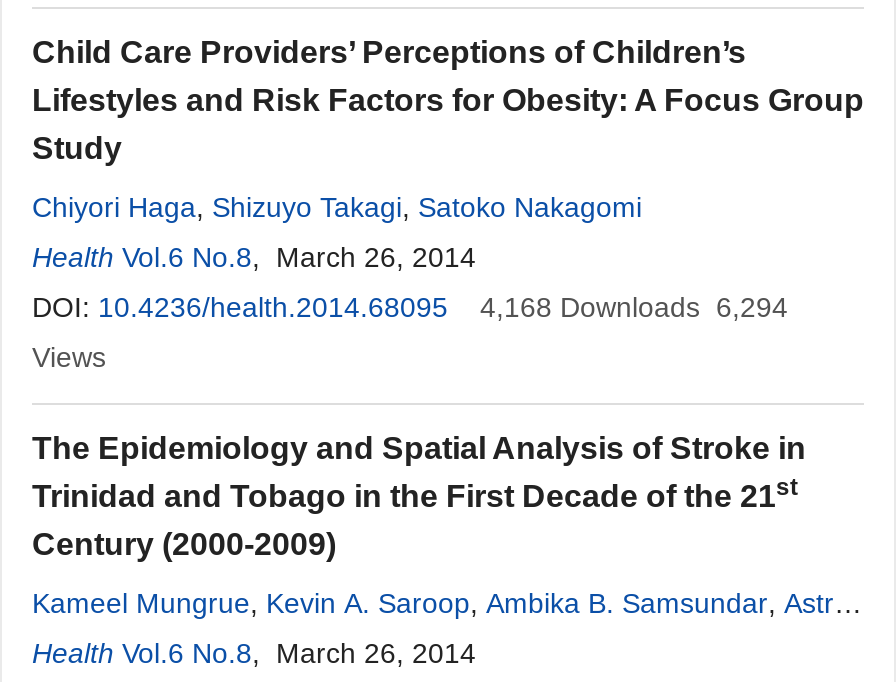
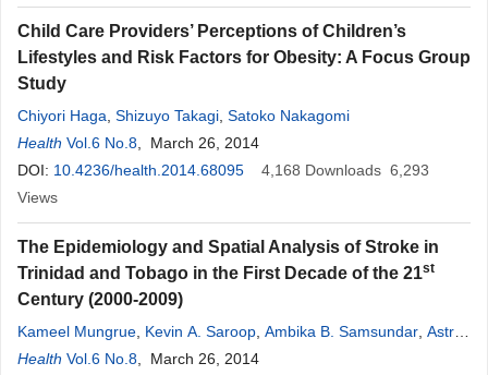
[32,291,788,323] DOI: 10.4236/health.2014.68095 4,168 Downloads 6,294 -> [17,161,429,179] DOI: 10.4236/health.2014.68095 4,168 Downloads 6,293

